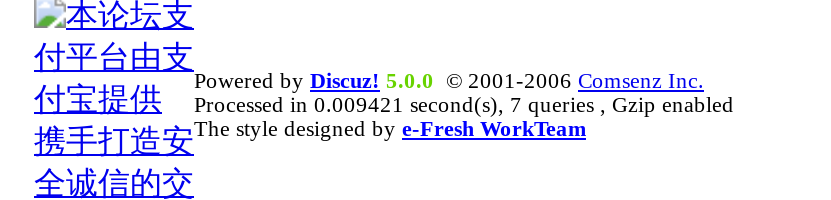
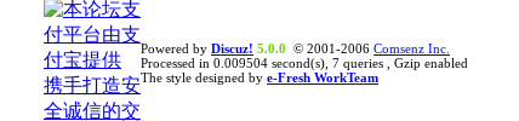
[194,92,734,116] Processed in 0.009421 second(s), 7 queries , Gzip enabled -> [141,56,468,70] Processed in 0.009504 second(s), 7 queries , Gzip enabled

